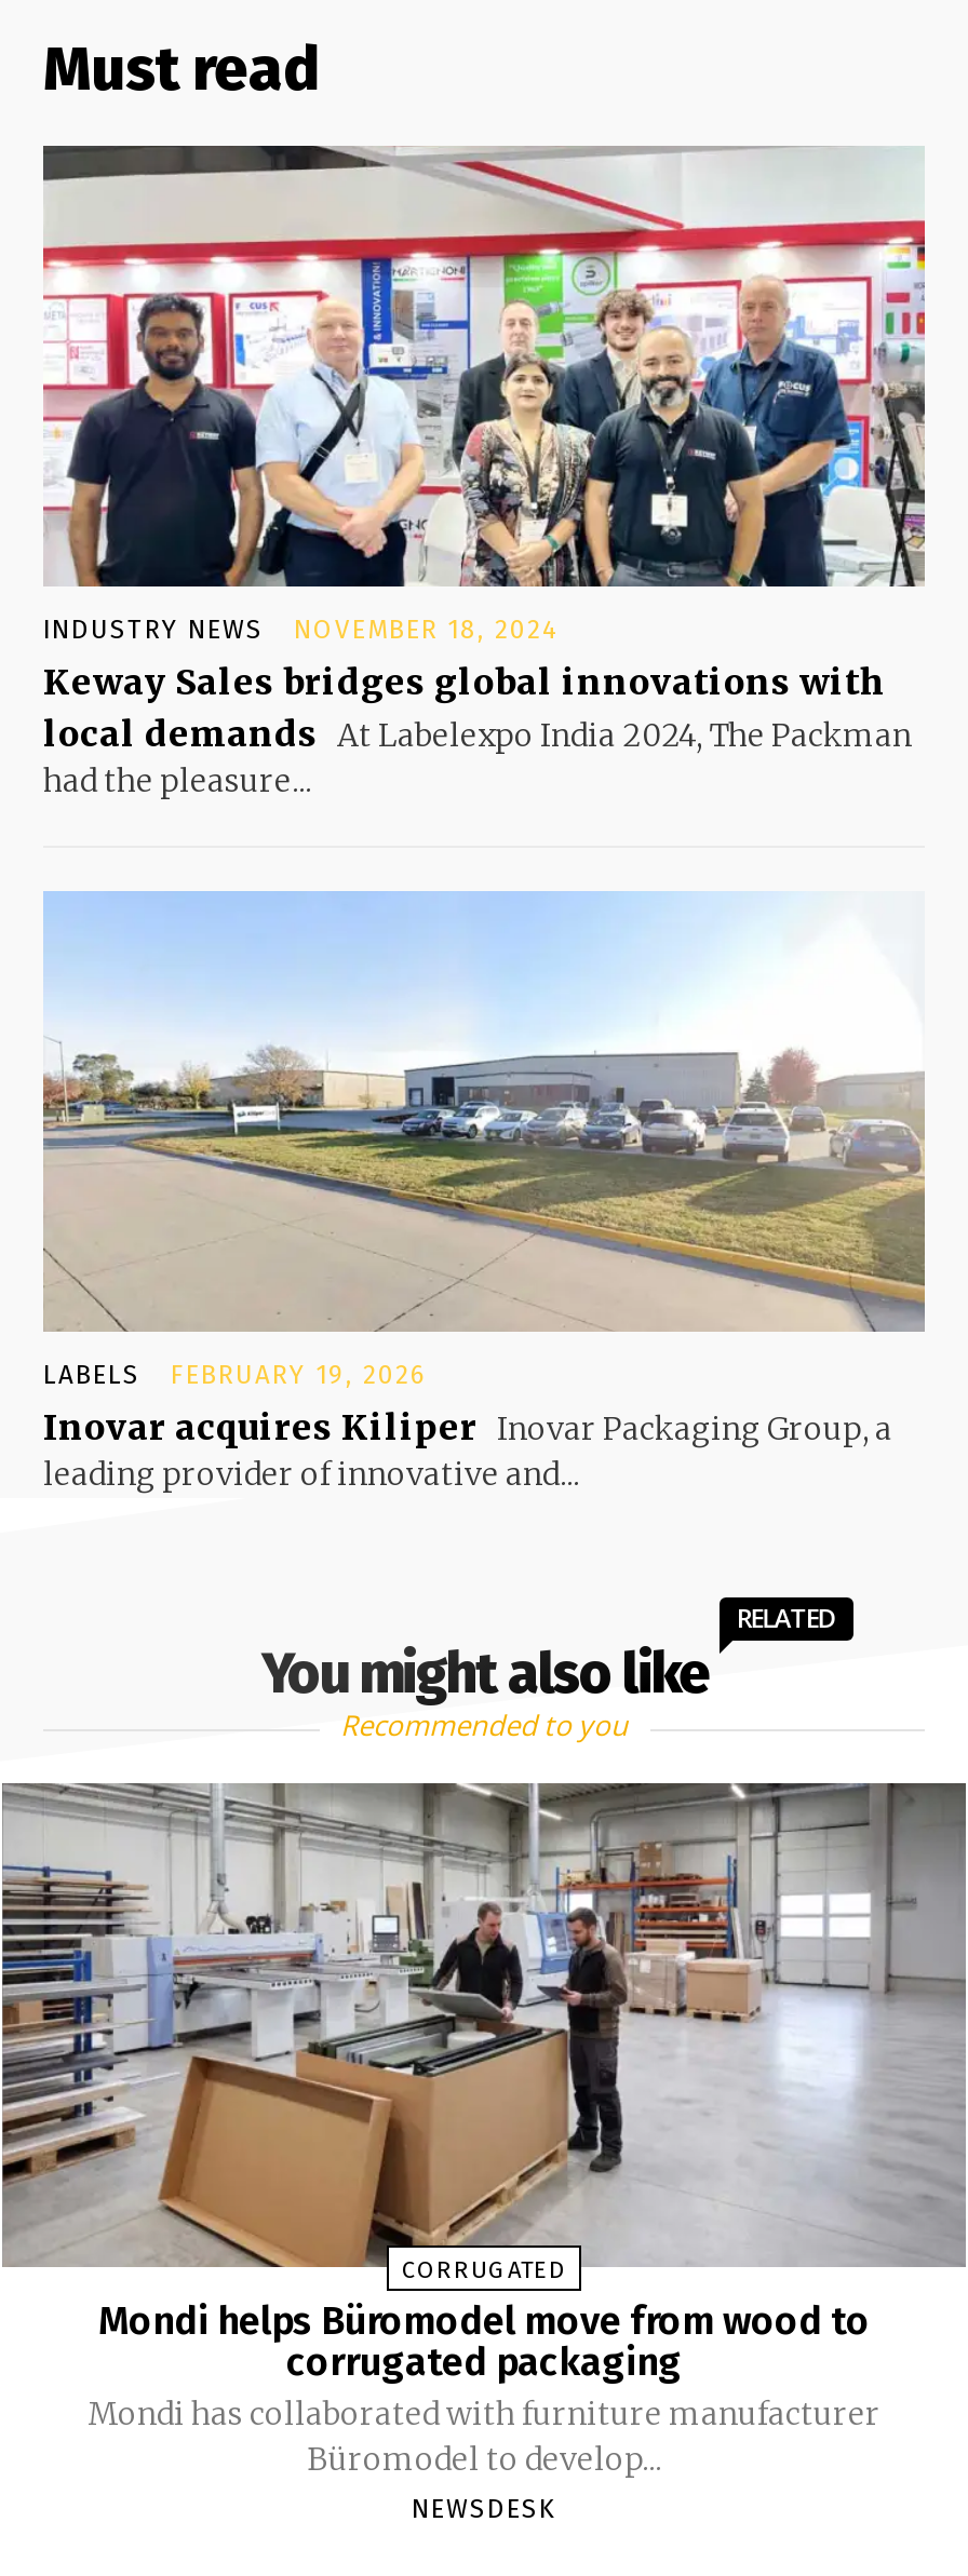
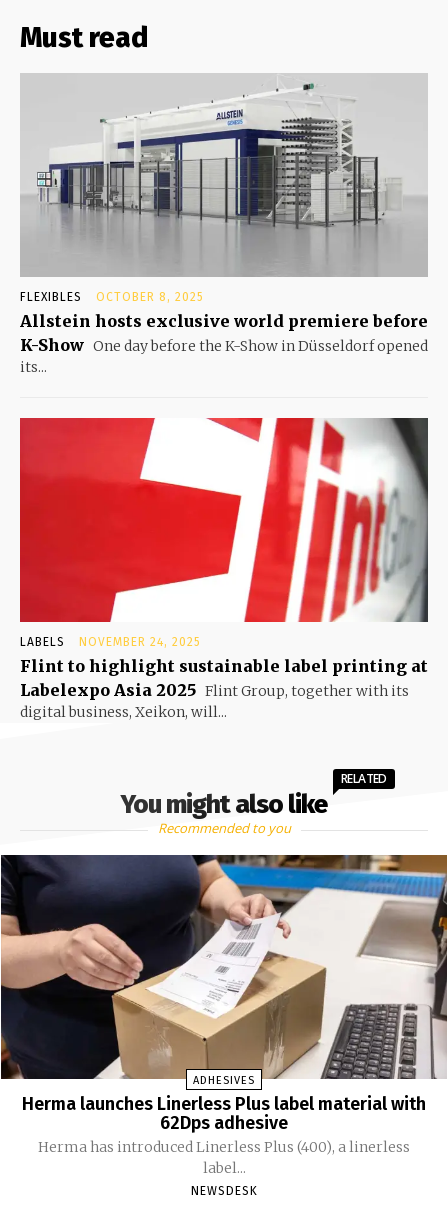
[43,144,927,801] [image] | INDUSTRY NEWS | NOVEMBER 18, 2024 | Keway Sales bridges global innovations with | local demands At Labelexpo India 2024, The Packman | had the pleasure... -> [20,73,428,376] [image] | FLEXIBLES | OCTOBER 8, 2025 | Allstein hosts exclusive world premiere before | K-Show One day before the K-Show in Düsseldorf opened | its...
[41,891,927,1495] [image] | FEBRUARY 19, 2026 | Inovar acquires Kiliper Inovar Packaging Group, a | leading provider of innovative and... -> [19,417,429,721] [image] | NOVEMBER 24, 2025 | Flint to highlight sustainable label printing at | Labelexpo Asia 2025 Flint Group, together with its | digital business, Xeikon, will...
[6,1781,962,2478] [image] | CORRUGATED | Mondi helps Büromodel move from wood to | corrugated packaging | Mondi has collaborated with furniture manufacturer | Büromodel to develop... -> [3,854,445,1177] [image] | ADHESIVES | Herma launches Linerless Plus label material with | 62Dps adhesive | Herma has introduced Linerless Plus (400), a linerless | label...

